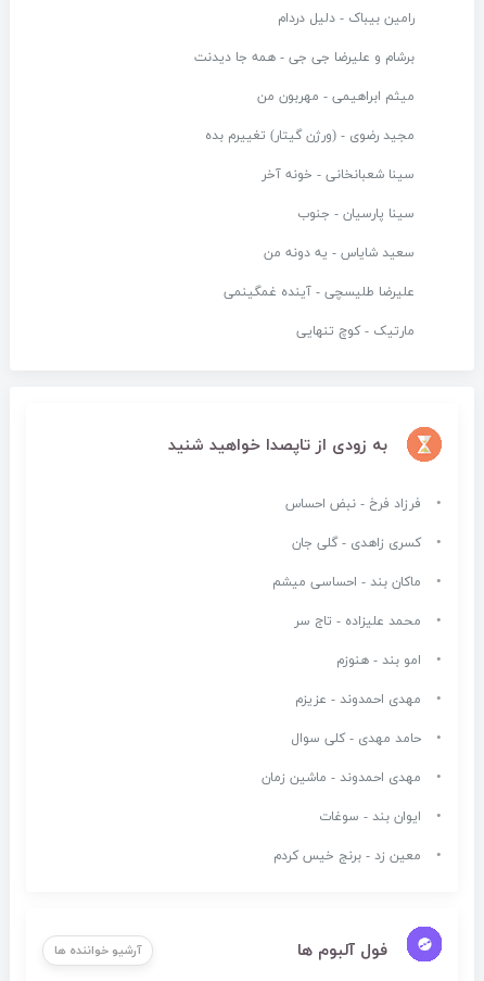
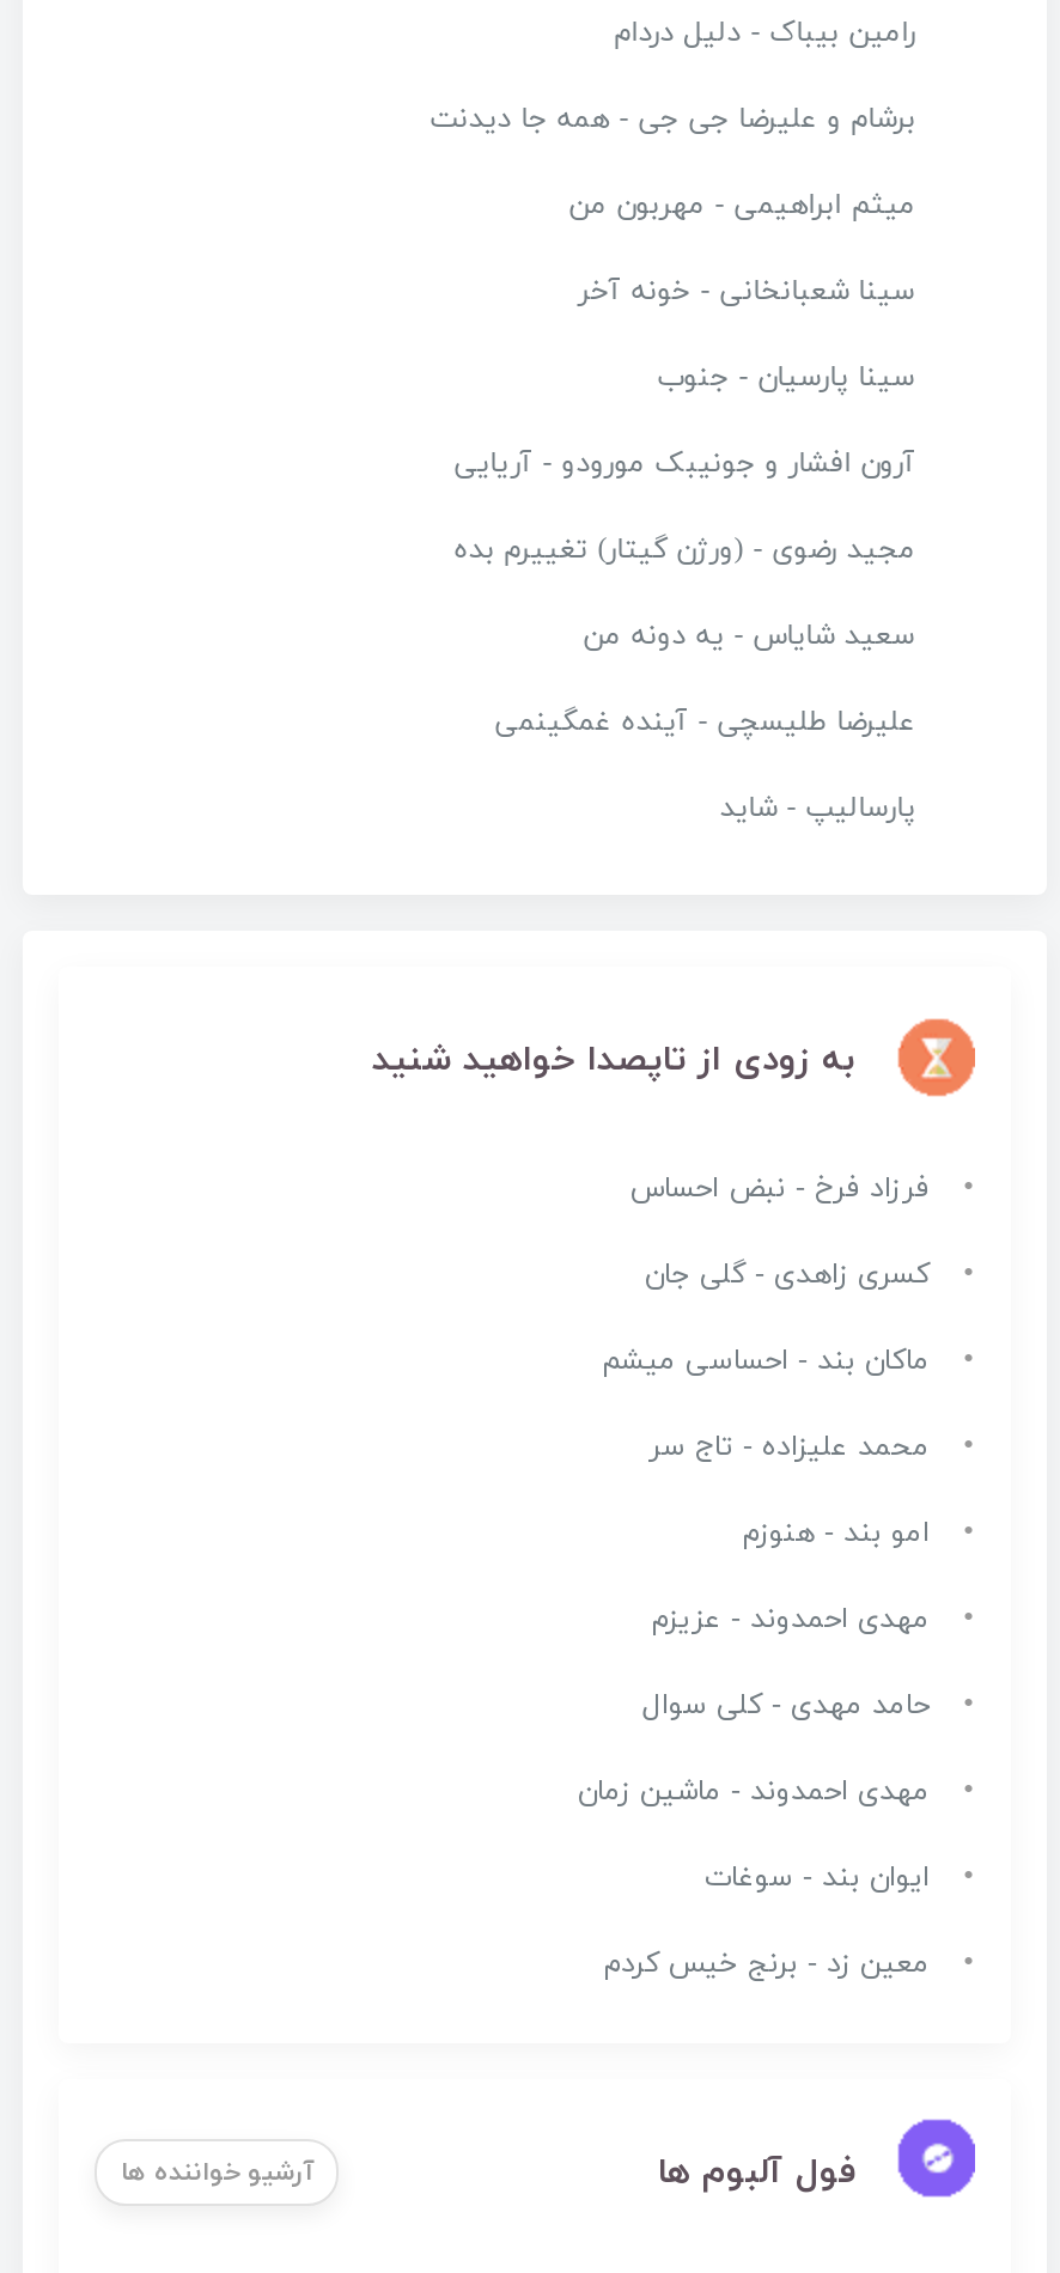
moved [205,127,415,144] -> [454,531,916,569]: مجید رضوی - (ورژن گیتار) تغییرم بده
moved [262,166,415,223] -> [578,273,916,397]: سینا شعبانخانی - خونه آخر | سینا پارسیان - جنوب
none -> [454,445,916,483] آرون افشار و جونیبک مورودو - آریایی
[296,323,415,340] مارتیک - کوچ تنهایی -> [720,790,916,828] پارسالیپ - شاید

